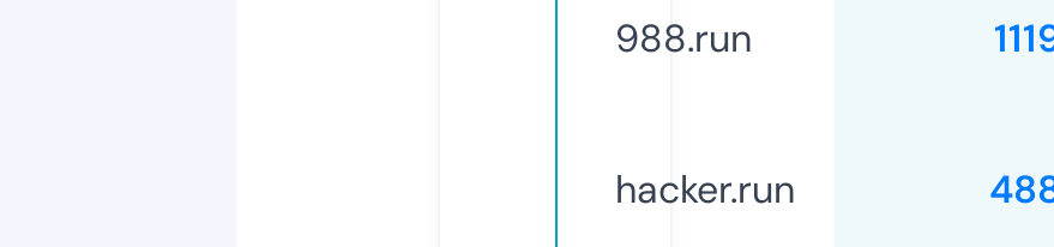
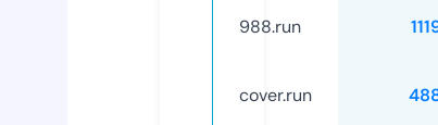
[615,164,795,214] hacker.run -> [239,83,312,106] cover.run

